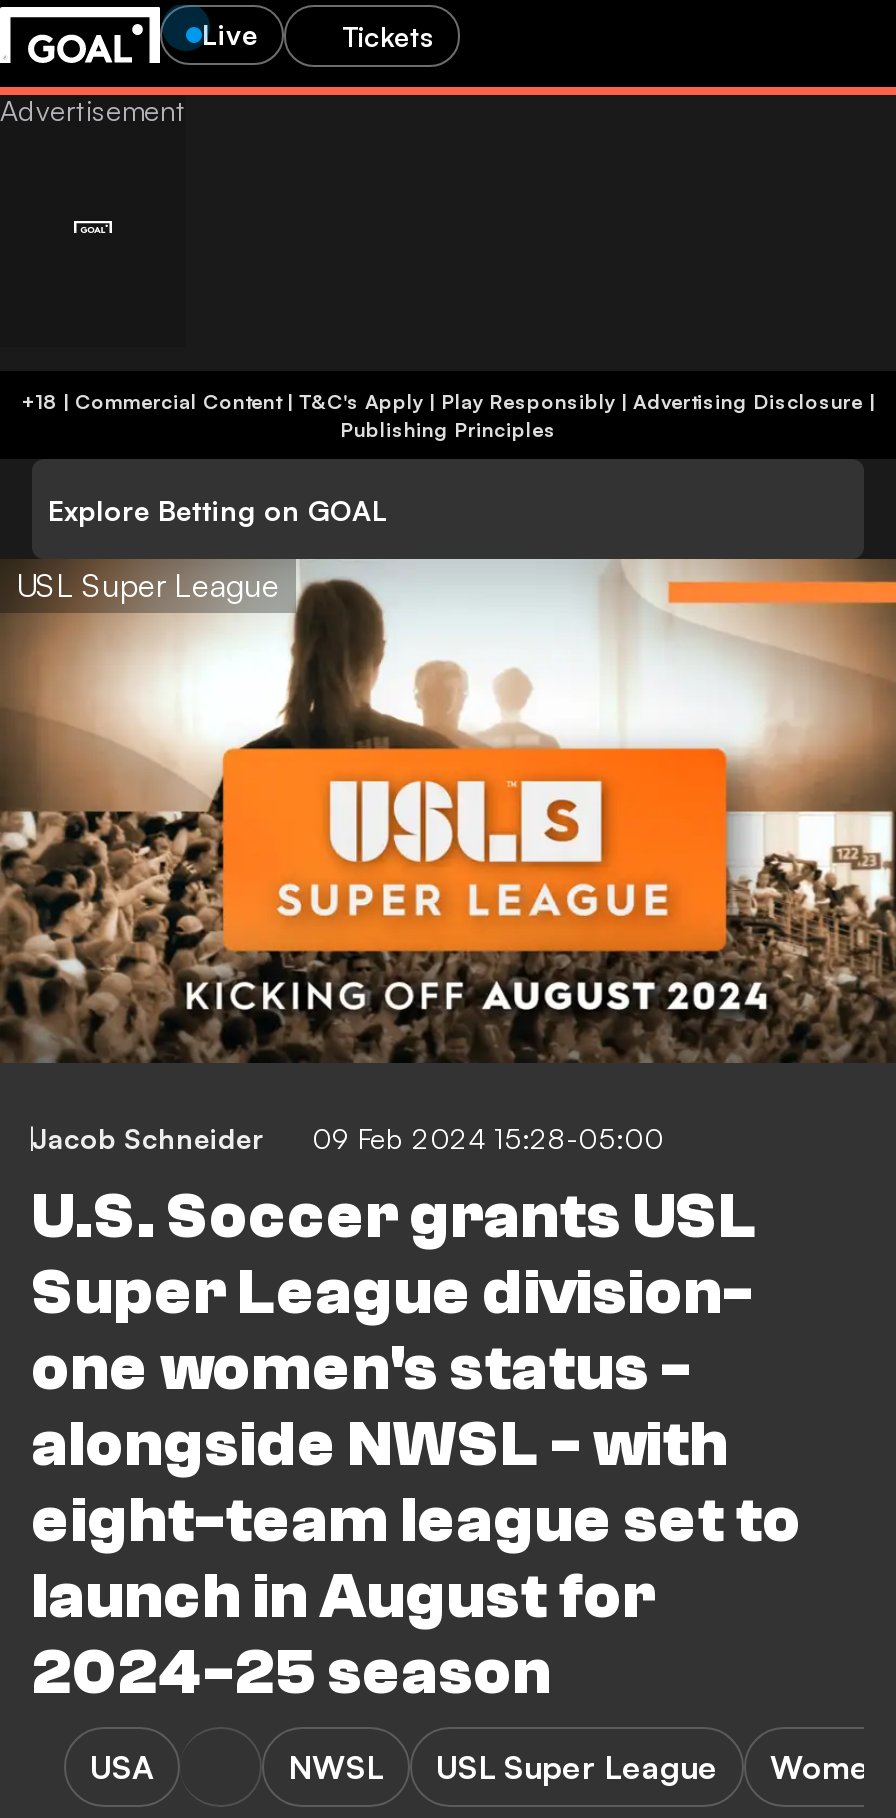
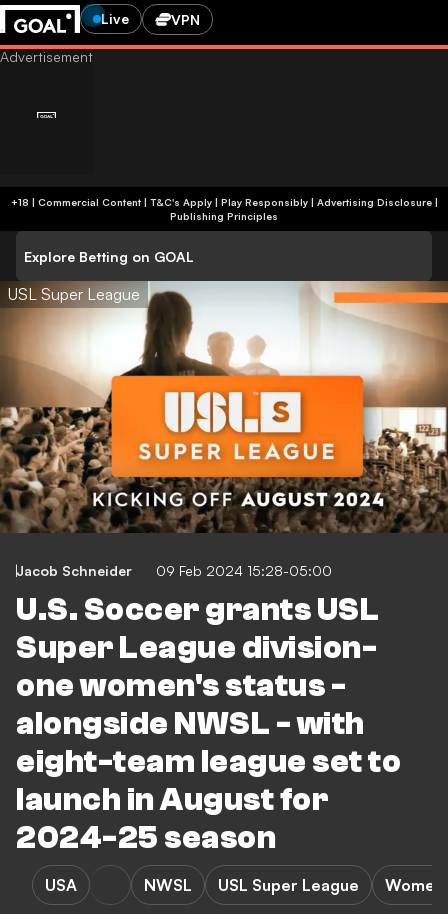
[342,18,434,52] Tickets -> [171,10,200,27] VPN

